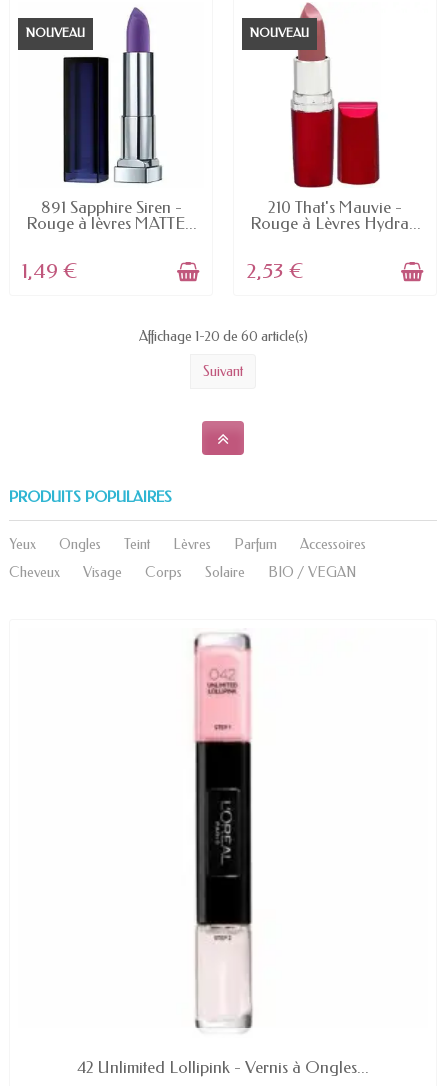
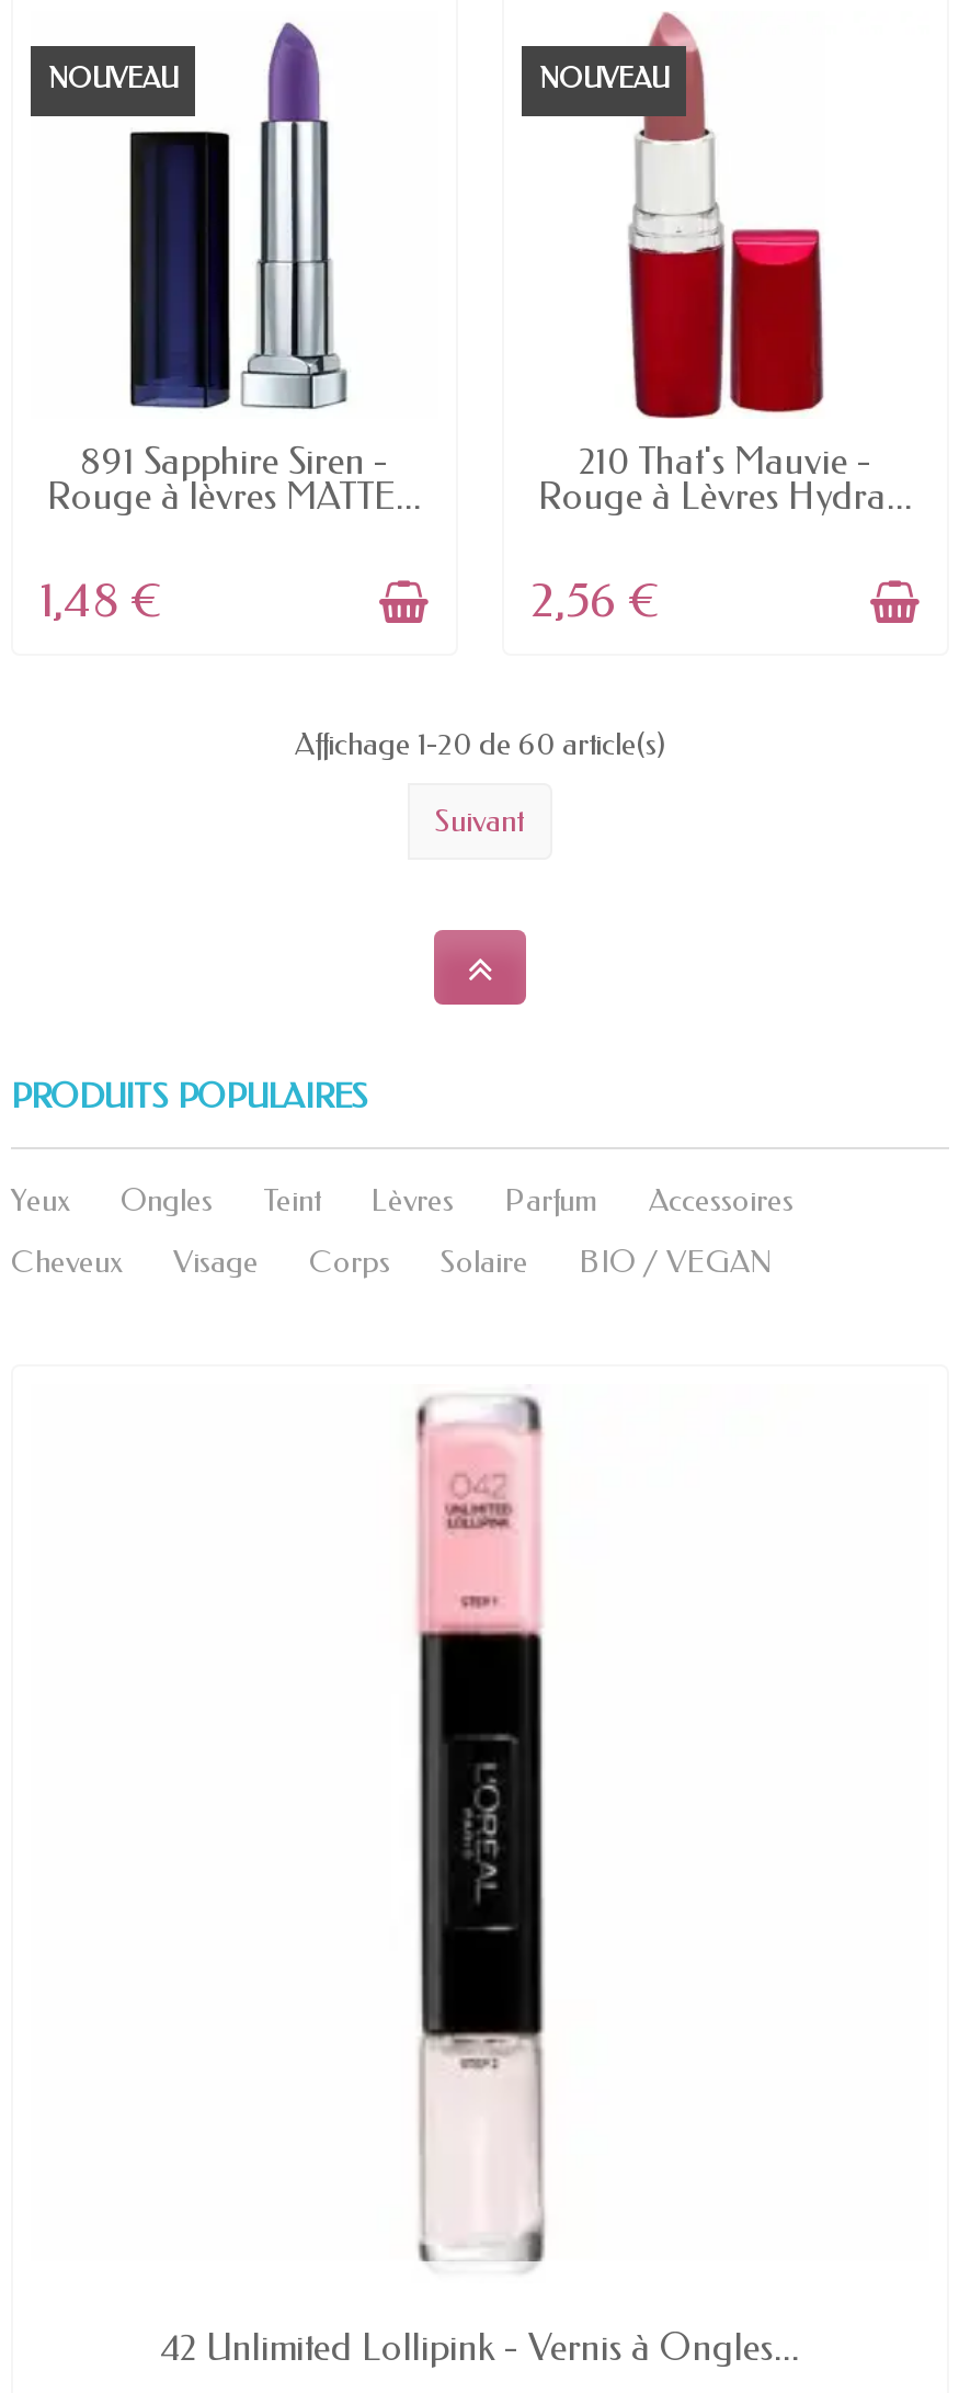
[22,258,78,284] 1,49 € -> [39,573,162,630] 1,48 €
[246,258,304,284] 2,53 € -> [530,573,660,630] 2,56 €

